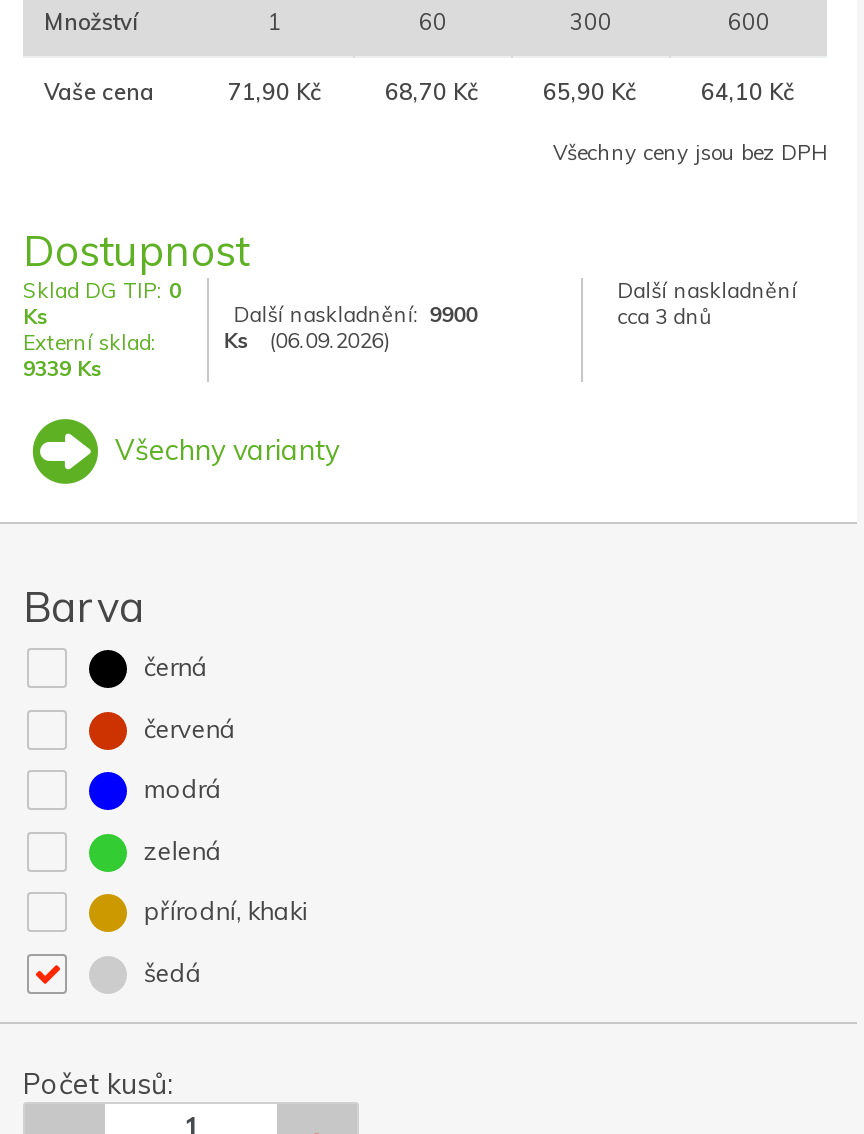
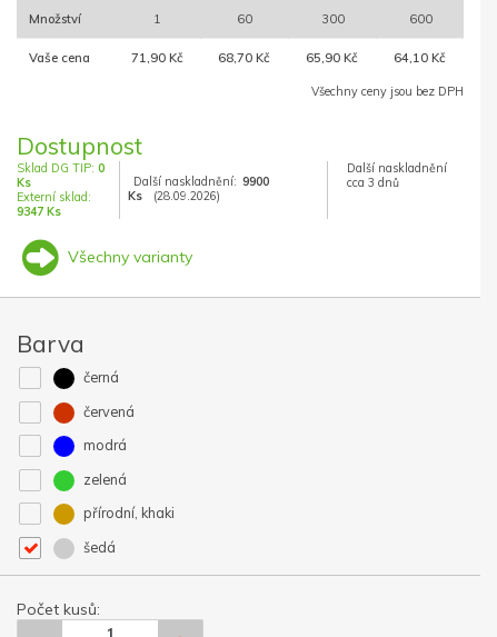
[224,326,390,354] Ks (06.09.2026) -> [128,188,220,204] Ks (28.09.2026)
[23,355,103,383] 9339 Ks -> [17,204,61,219] 9347 Ks

